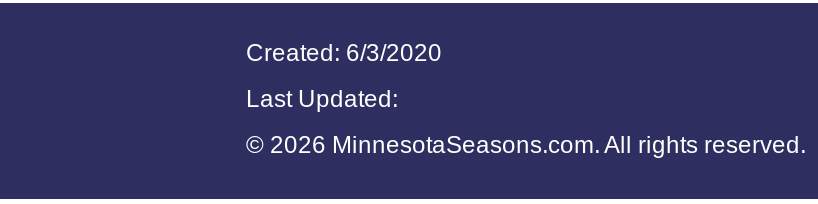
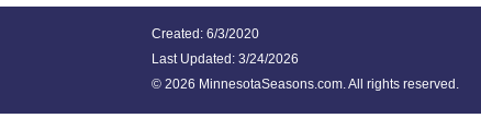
[246,85,398,113] Last Updated: -> [152,51,299,67] Last Updated: 3/24/2026

